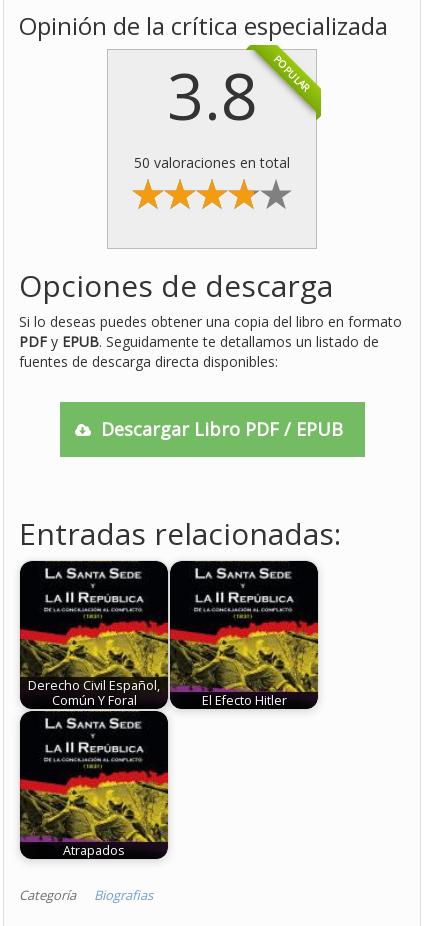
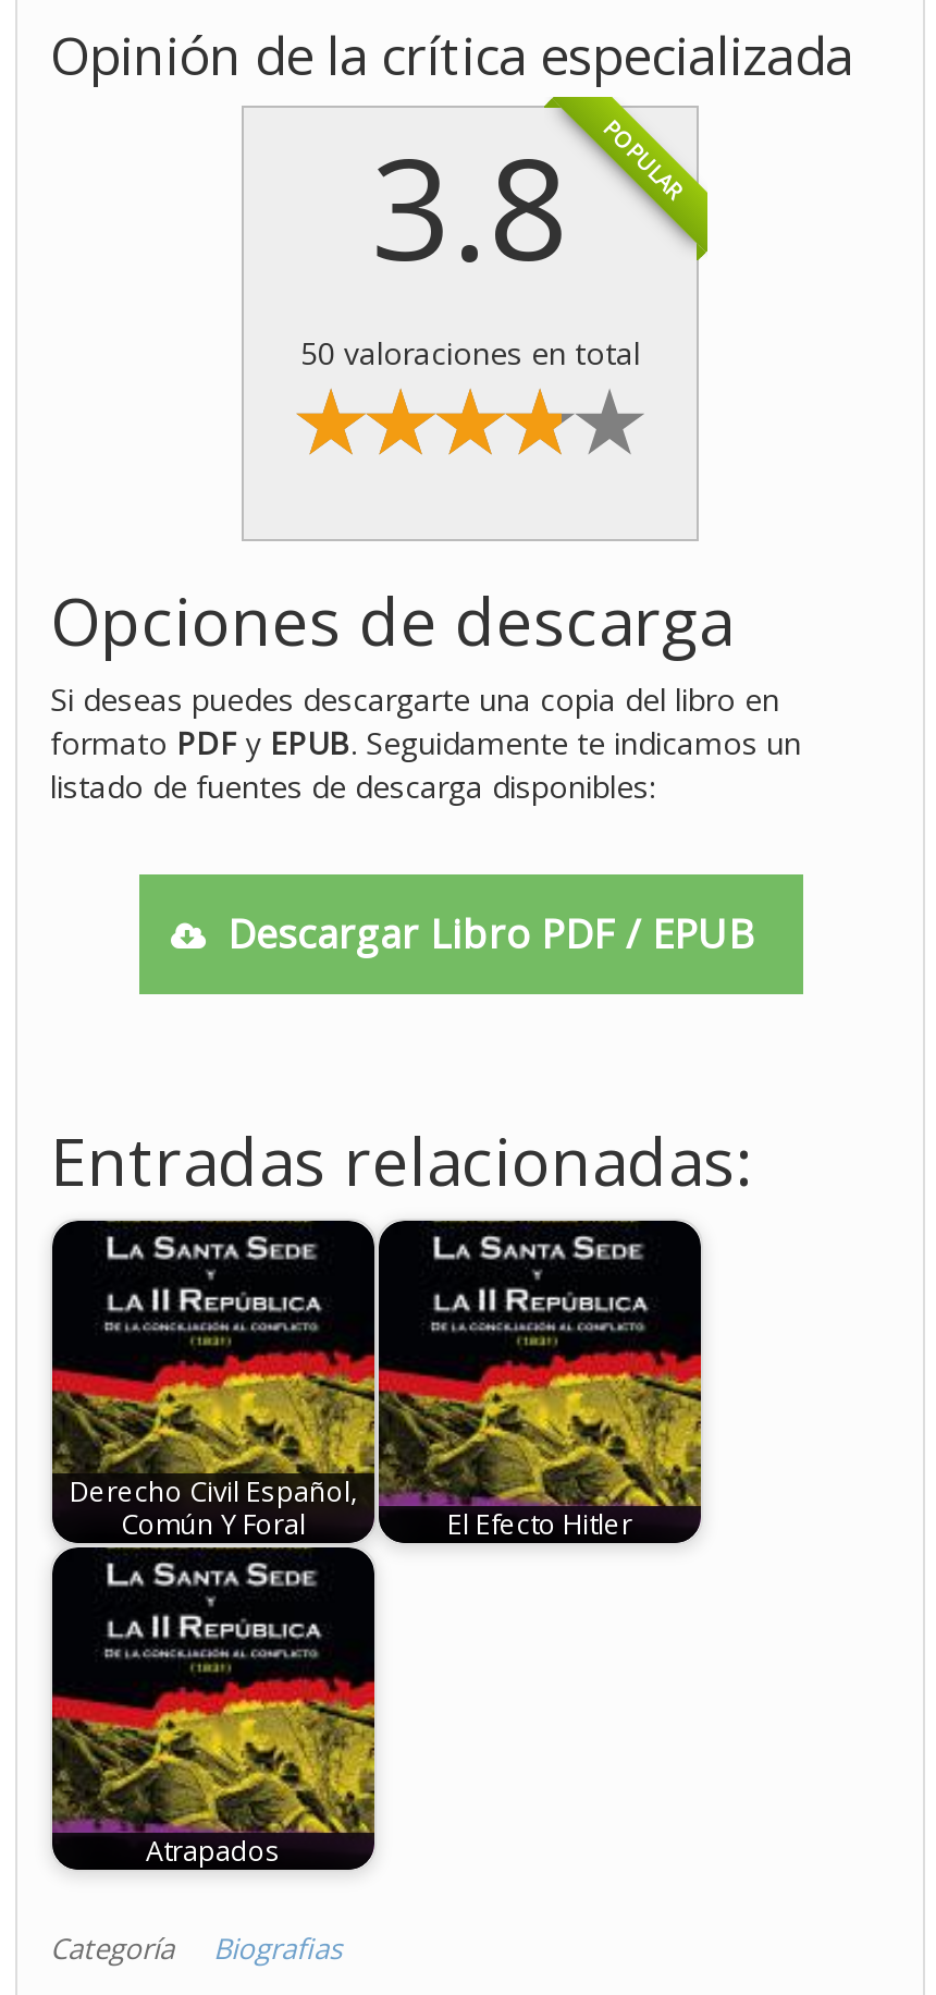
[19,312,402,371] Si lo deseas puedes obtener una copia del libro en formato | PDF y EPUB. Seguidamente te detallamos un listado de | fuentes de descarga directa disponibles: -> [50,678,801,807] Si deseas puedes descargarte una copia del libro en | formato PDF y EPUB. Seguidamente te indicamos un | listado de fuentes de descarga disponibles:

